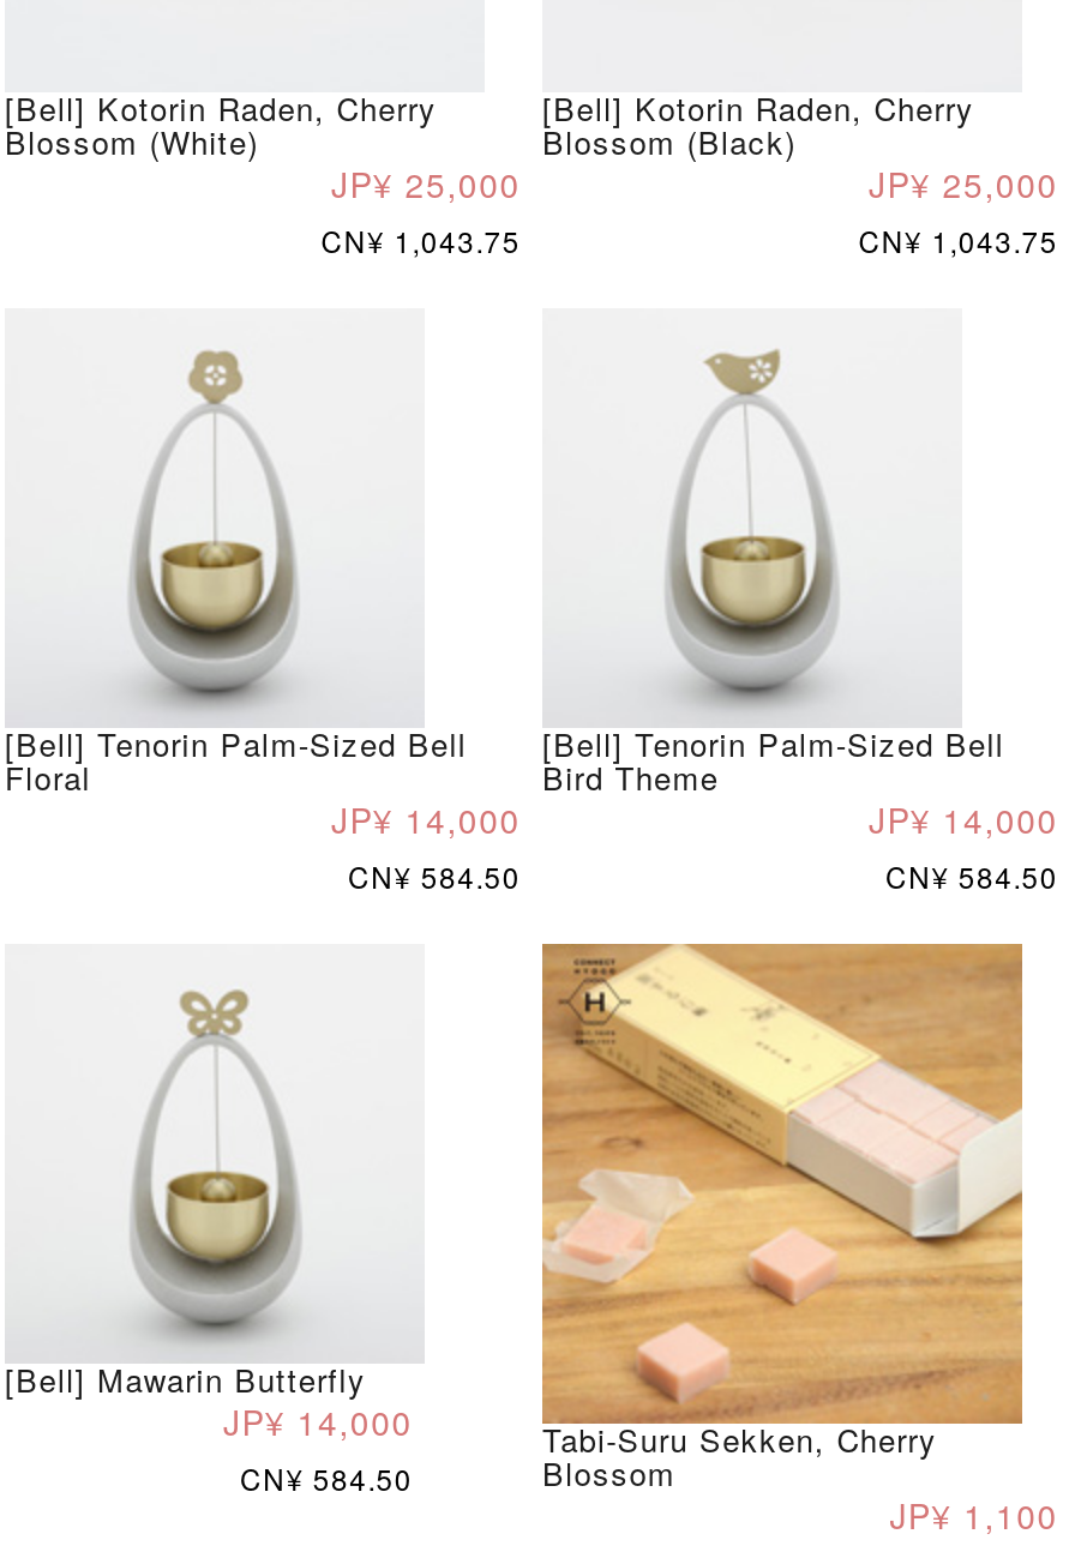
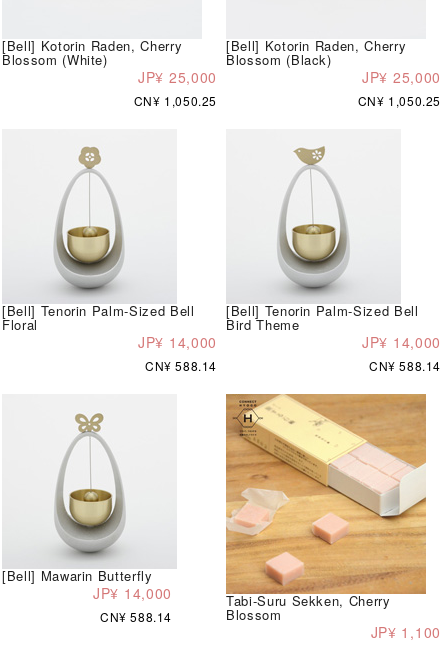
[321,219,521,260] CN¥ 1,043.75 -> [134,92,217,109] CN¥ 1,050.25
[859,219,1058,260] CN¥ 1,043.75 -> [358,92,441,109] CN¥ 1,050.25
[348,854,521,895] CN¥ 584.50 -> [145,357,217,374] CN¥ 588.14
[885,854,1058,895] CN¥ 584.50 -> [369,357,441,374] CN¥ 588.14
[240,1457,413,1497] CN¥ 584.50 -> [100,608,172,625] CN¥ 588.14

